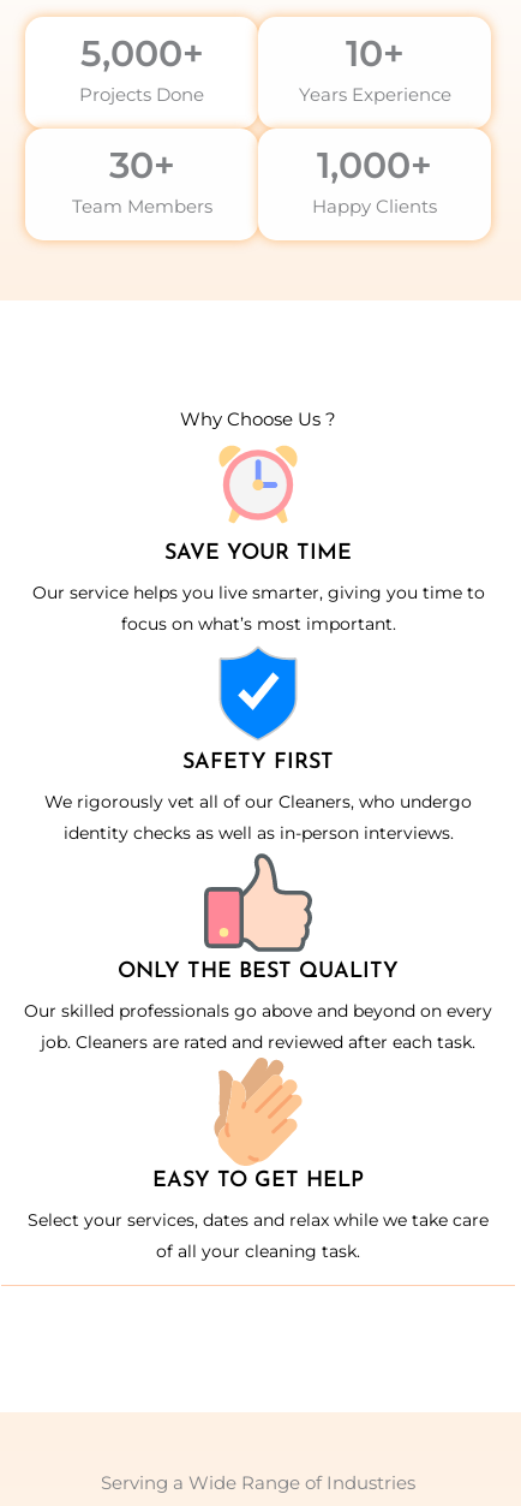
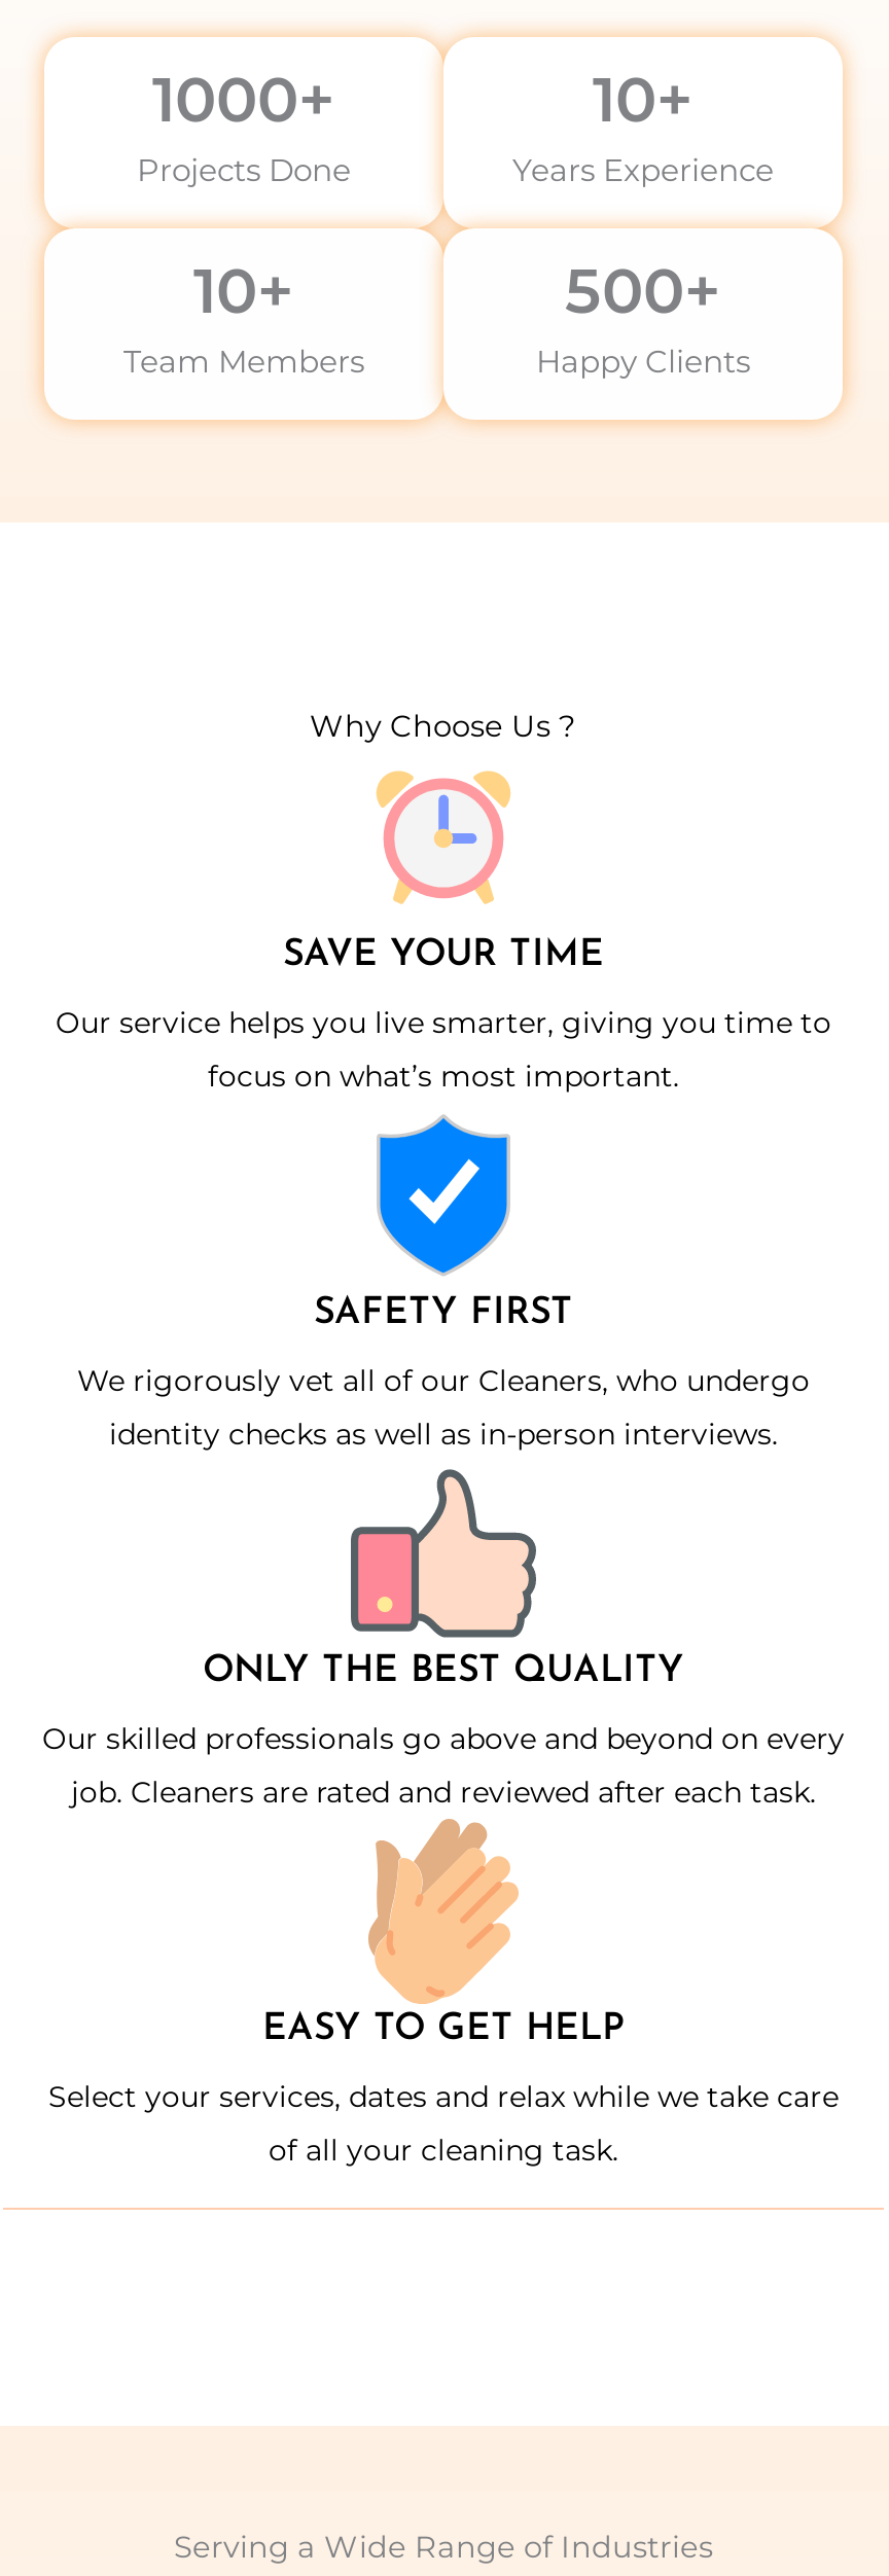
[80,31,203,76] 5,000+ -> [152,62,335,138] 1000+
[109,143,175,188] 30+ -> [193,253,294,330] 10+
[317,143,432,188] 1,000+ -> [565,253,721,330] 500+

